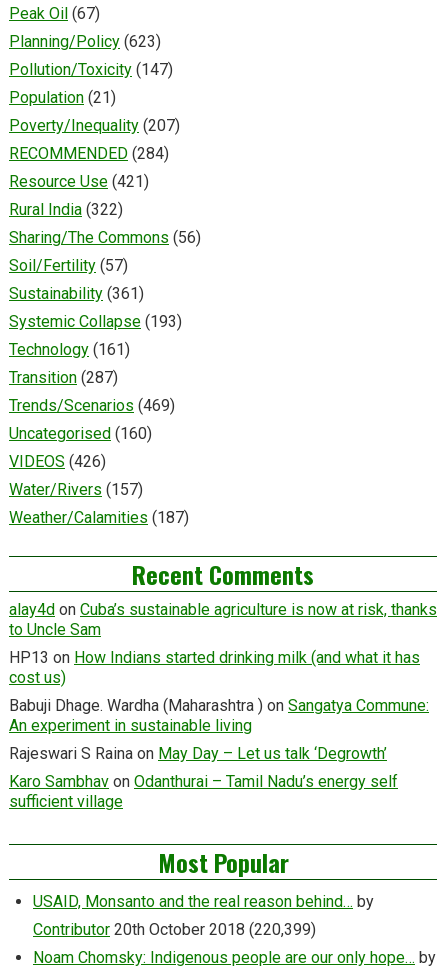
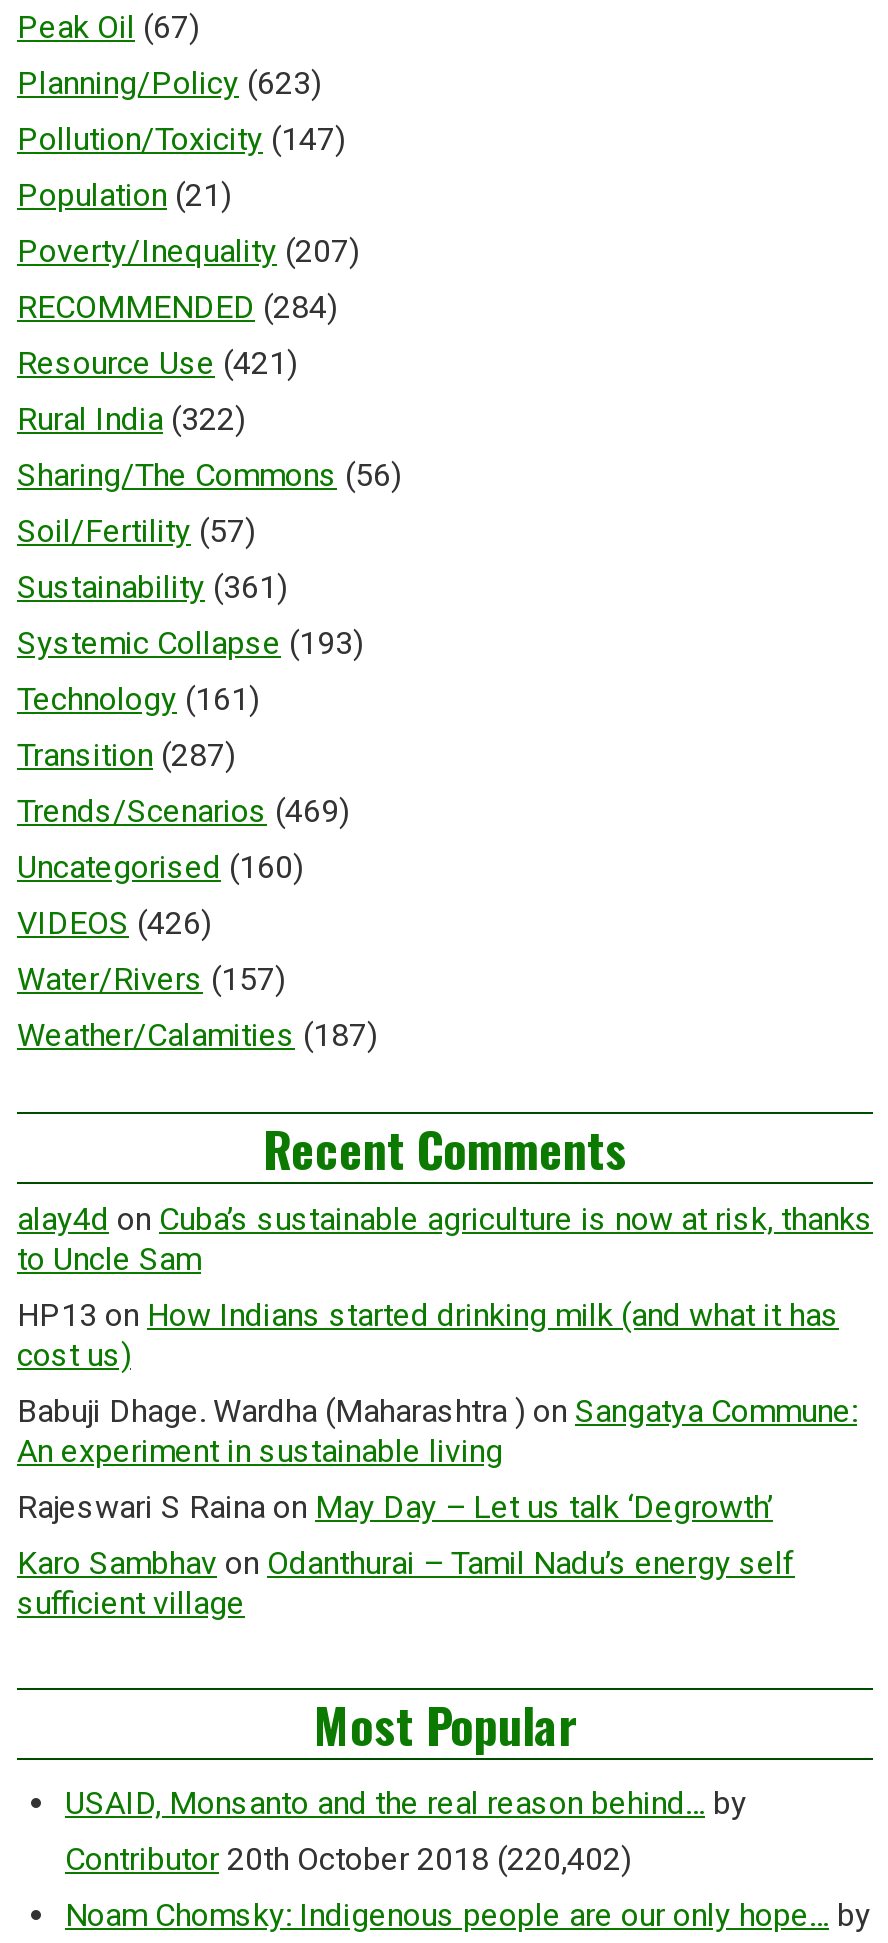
[33,920,316,939] Contributor 20th October 2018 (220,399) -> [65,1840,631,1878] Contributor 20th October 2018 (220,402)

